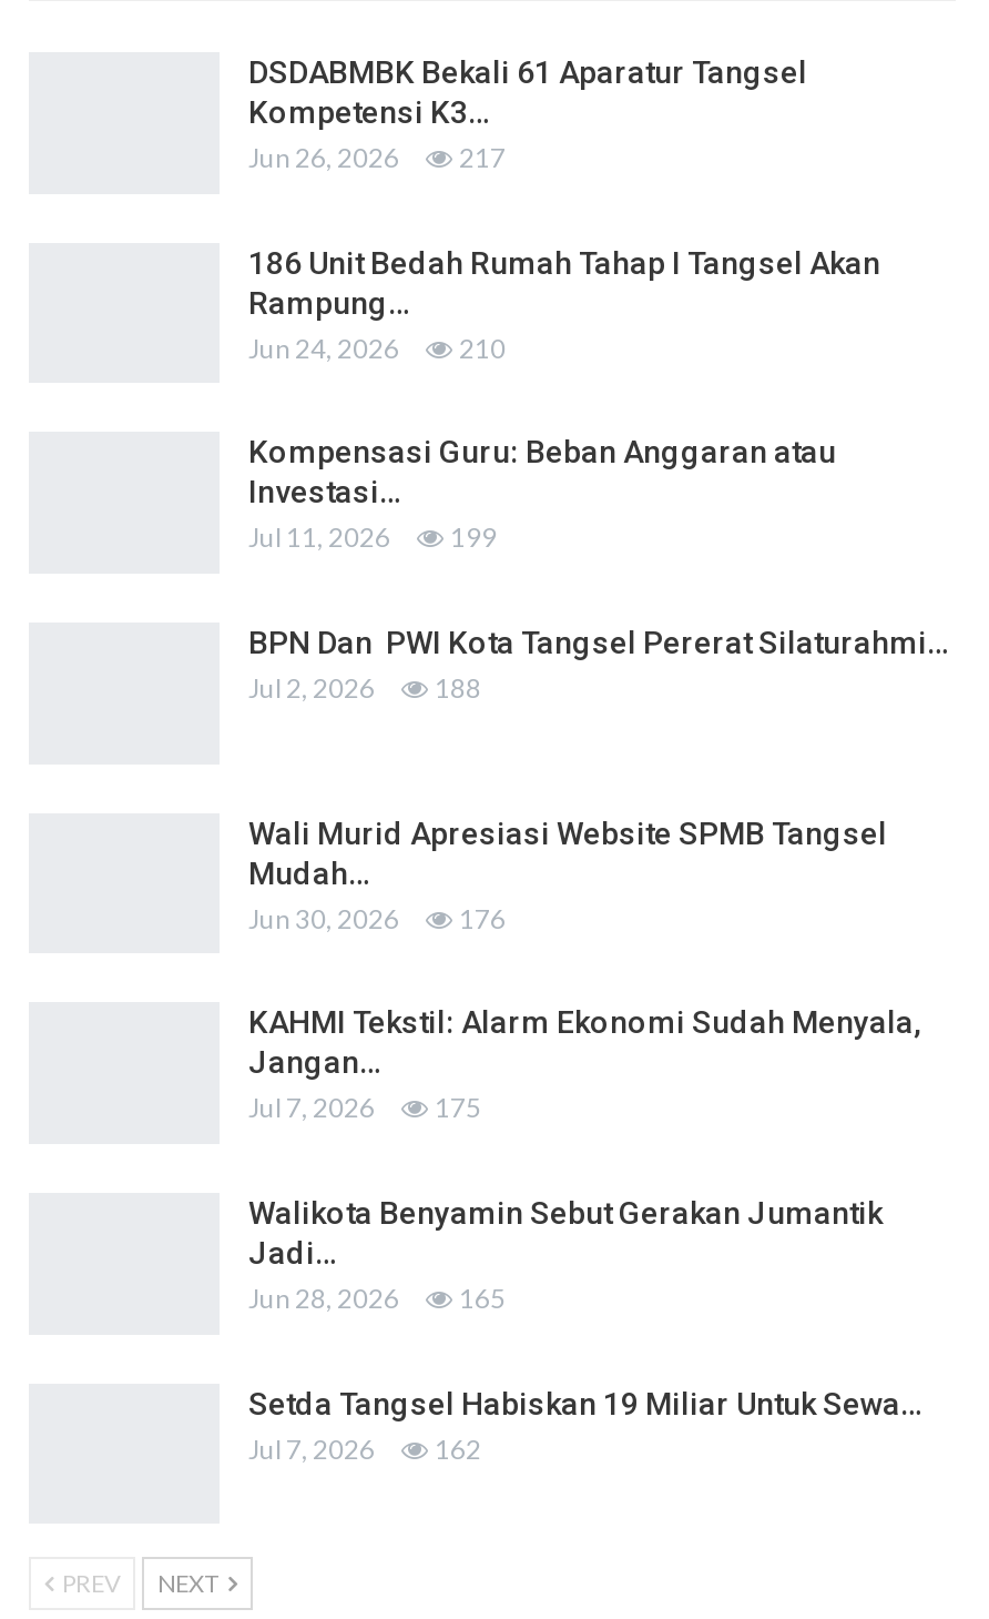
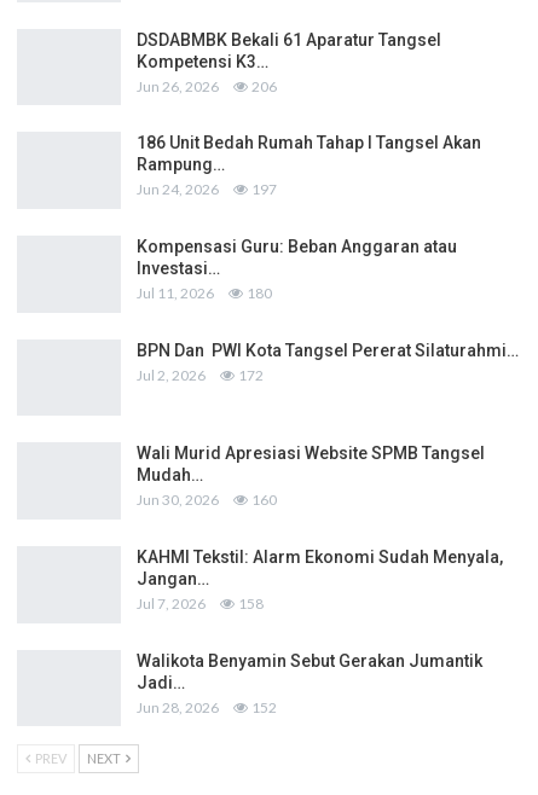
[248,142,506,175] Jun 26, 2026 217 -> [137,77,277,95] Jun 26, 2026 206
[248,332,506,365] Jun 24, 2026 210 -> [137,181,277,199] Jun 24, 2026 197
[248,522,497,555] Jul 11, 2026 199 -> [137,284,272,302] Jul 11, 2026 180
[248,672,481,705] Jul 2, 2026 188 -> [137,366,264,384] Jul 2, 2026 172
[248,902,506,935] Jun 30, 2026 176 -> [137,491,277,509] Jun 30, 2026 160
[248,1092,481,1125] Jul 7, 2026 175 -> [137,594,264,612] Jul 7, 2026 158
[248,1282,922,1465] 165 | Setda Tangsel Habiskan 19 Miliar Untuk Sewa… | Jul 7, 2026 | 162 -> [251,698,277,716] 152

